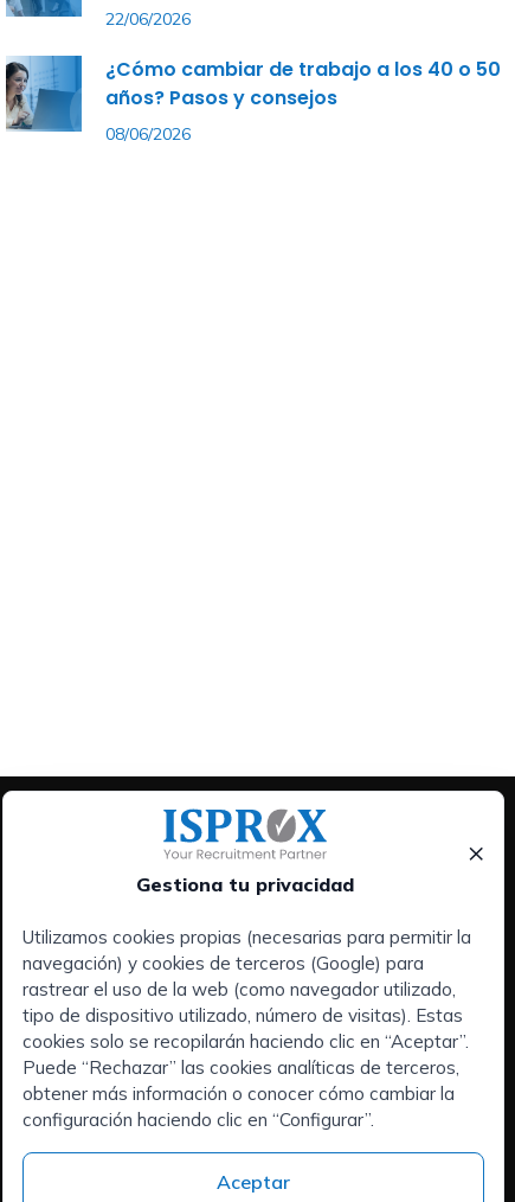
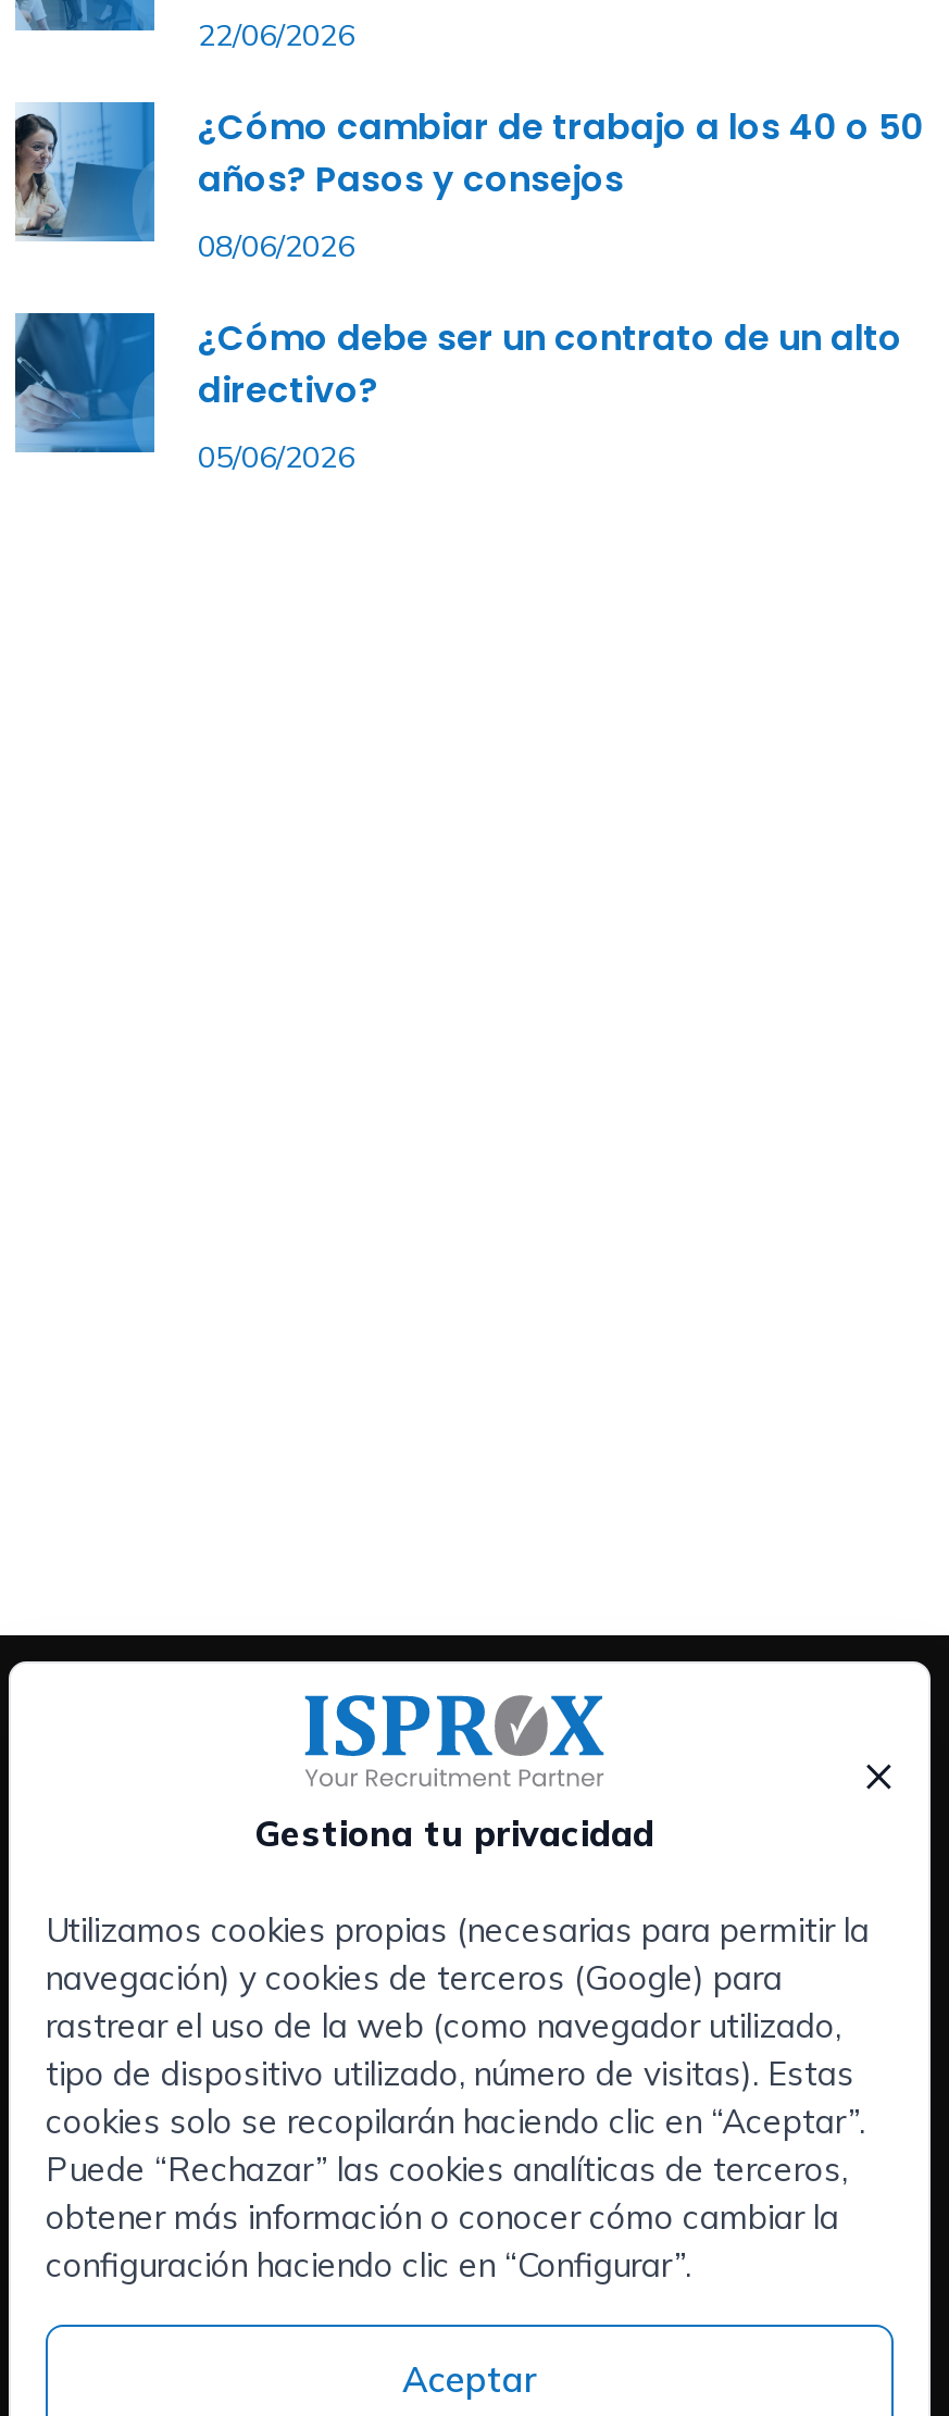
none -> [13,311,902,476] [image] | ¿Cómo debe ser un contrato de un alto | directivo? | 05/06/2026

